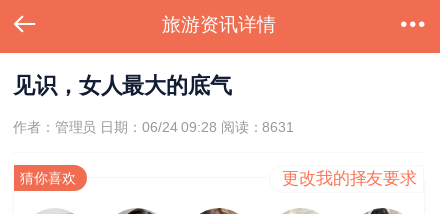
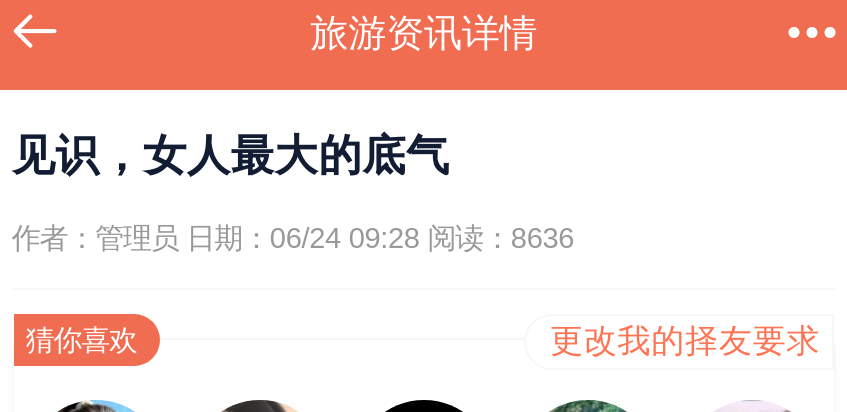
[13,119,294,135] 作者：管理员 日期：06/24 09:28 阅读：8631 -> [12,222,574,254] 作者：管理员 日期：06/24 09:28 阅读：8636

